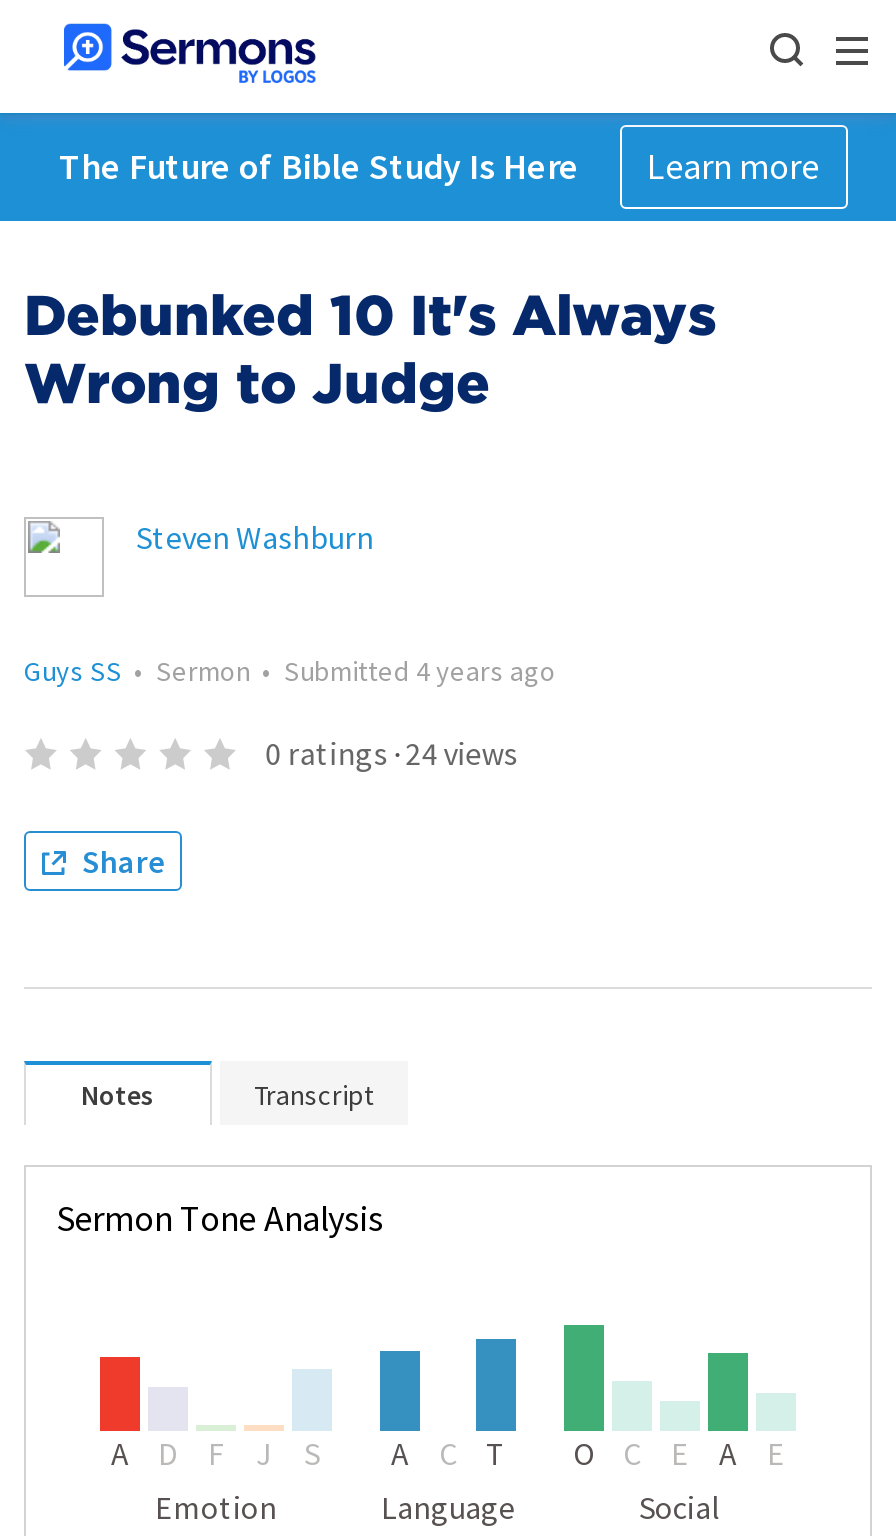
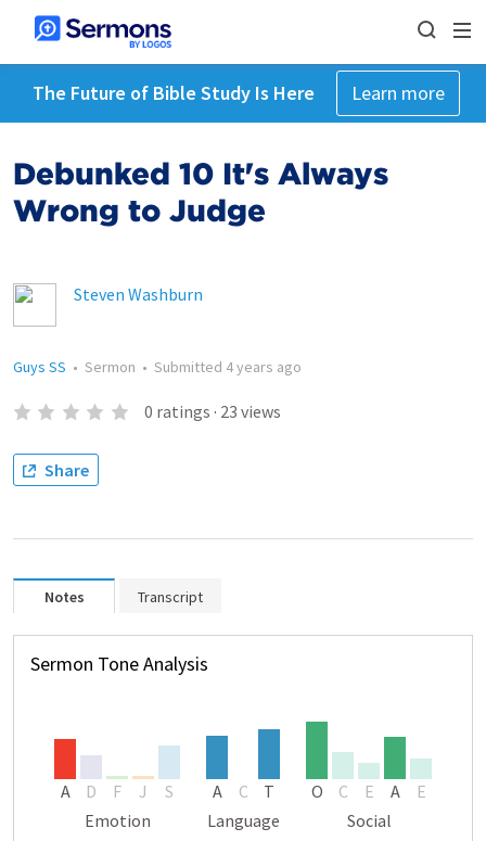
[265,733,517,773] 0 ratings · 24 views -> [144,400,281,422] 0 ratings · 23 views

